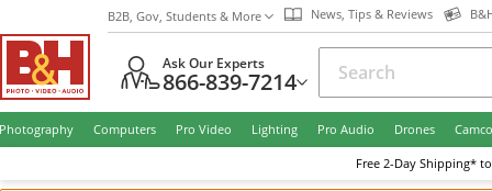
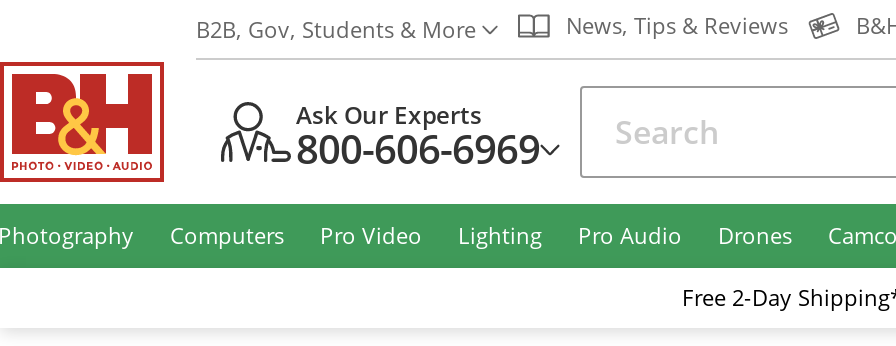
[163,67,297,97] 866-839-7214 -> [296,122,540,176] 800-606-6969

